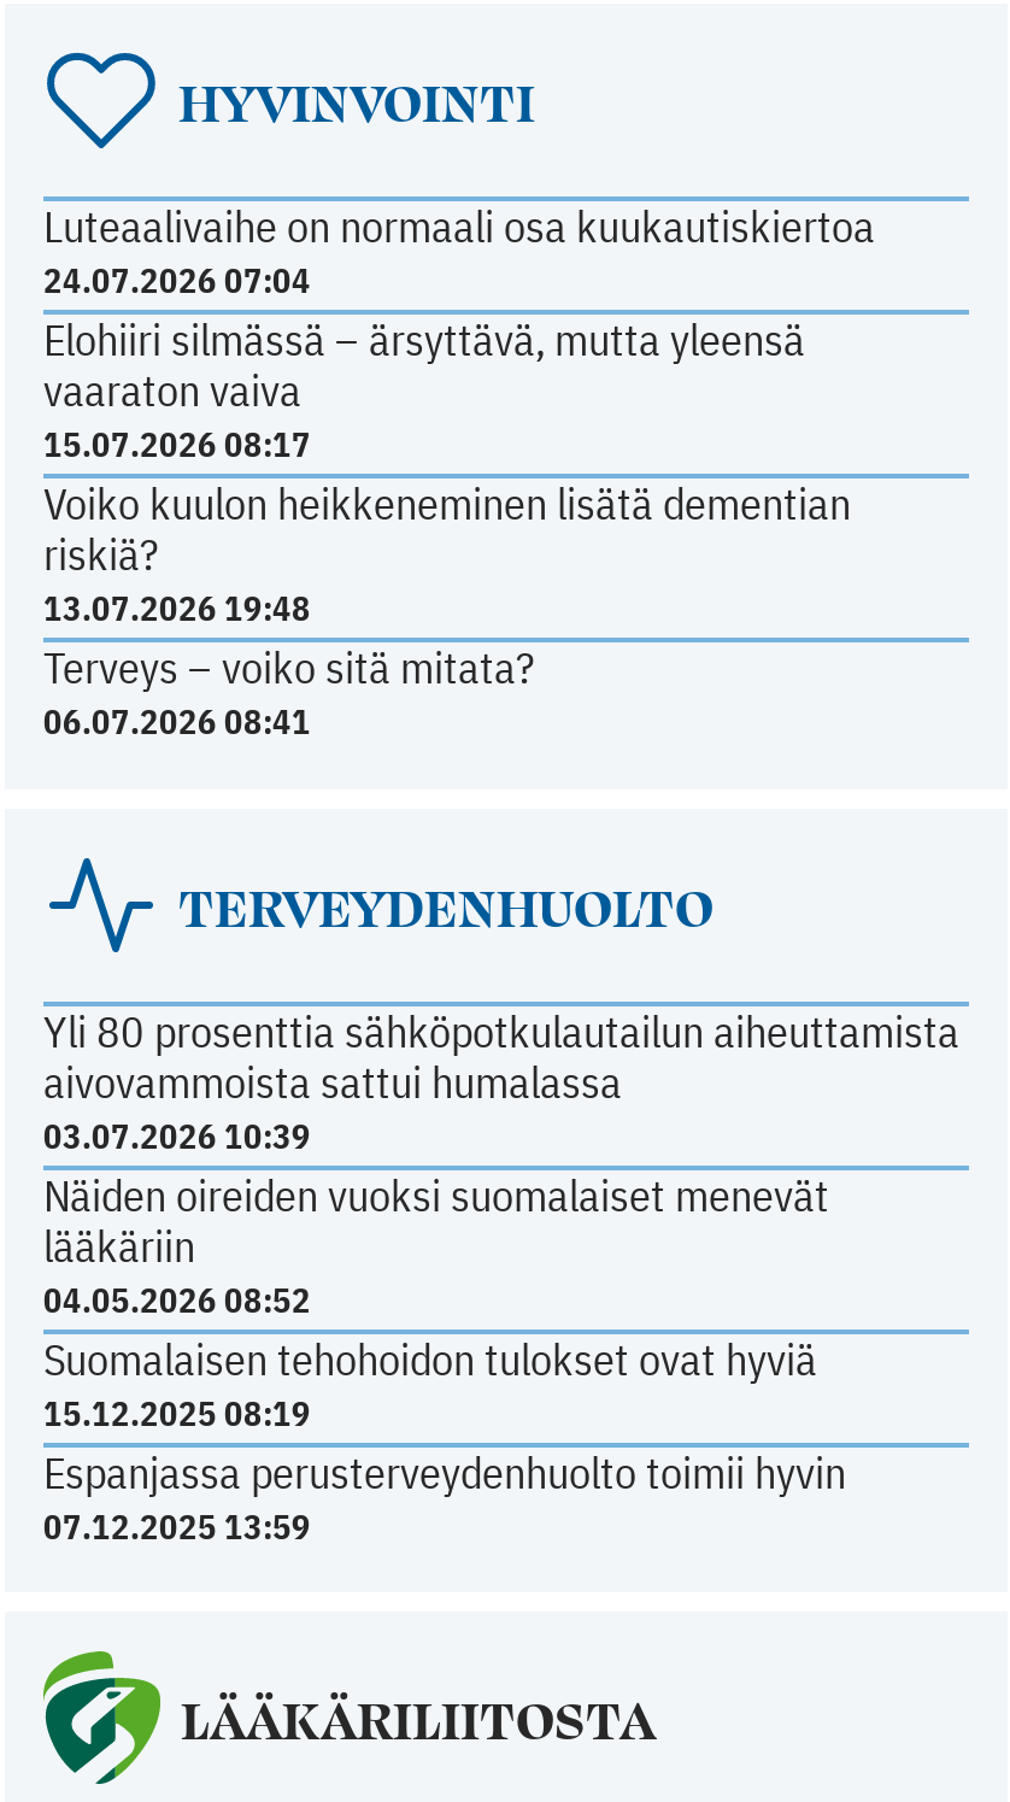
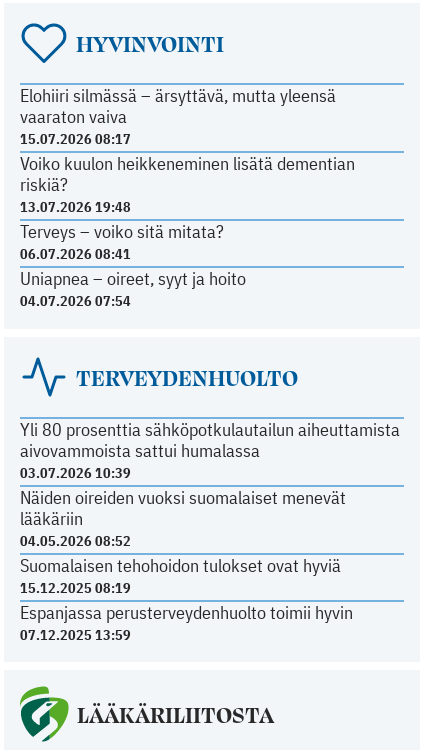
[43,198,875,302] Luteaalivaihe on normaali osa kuukautiskiertoa | 24.07.2026 07:04 -> none
moved [43,311,851,743] -> [20,84,355,263]: Elohiiri silmässä – ärsyttävä, mutta yleensä | vaaraton vaiva | 15.07.2026 08:17 | Voiko kuulon heikkeneminen lisätä dementian | riskiä? | 13.07.2026 19:48 | Terveys – voiko sitä mitata? | 06.07.2026 08:41
none -> [20,267,246,310] Uniapnea – oireet, syyt ja hoito | 04.07.2026 07:54

